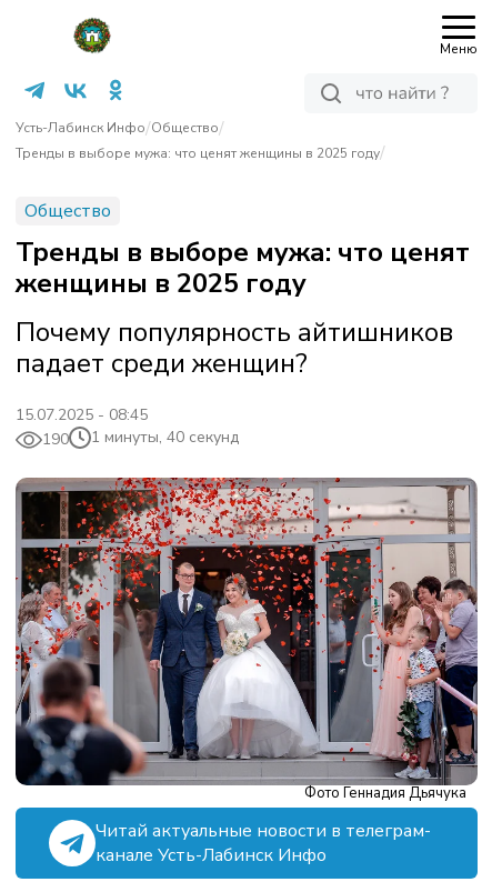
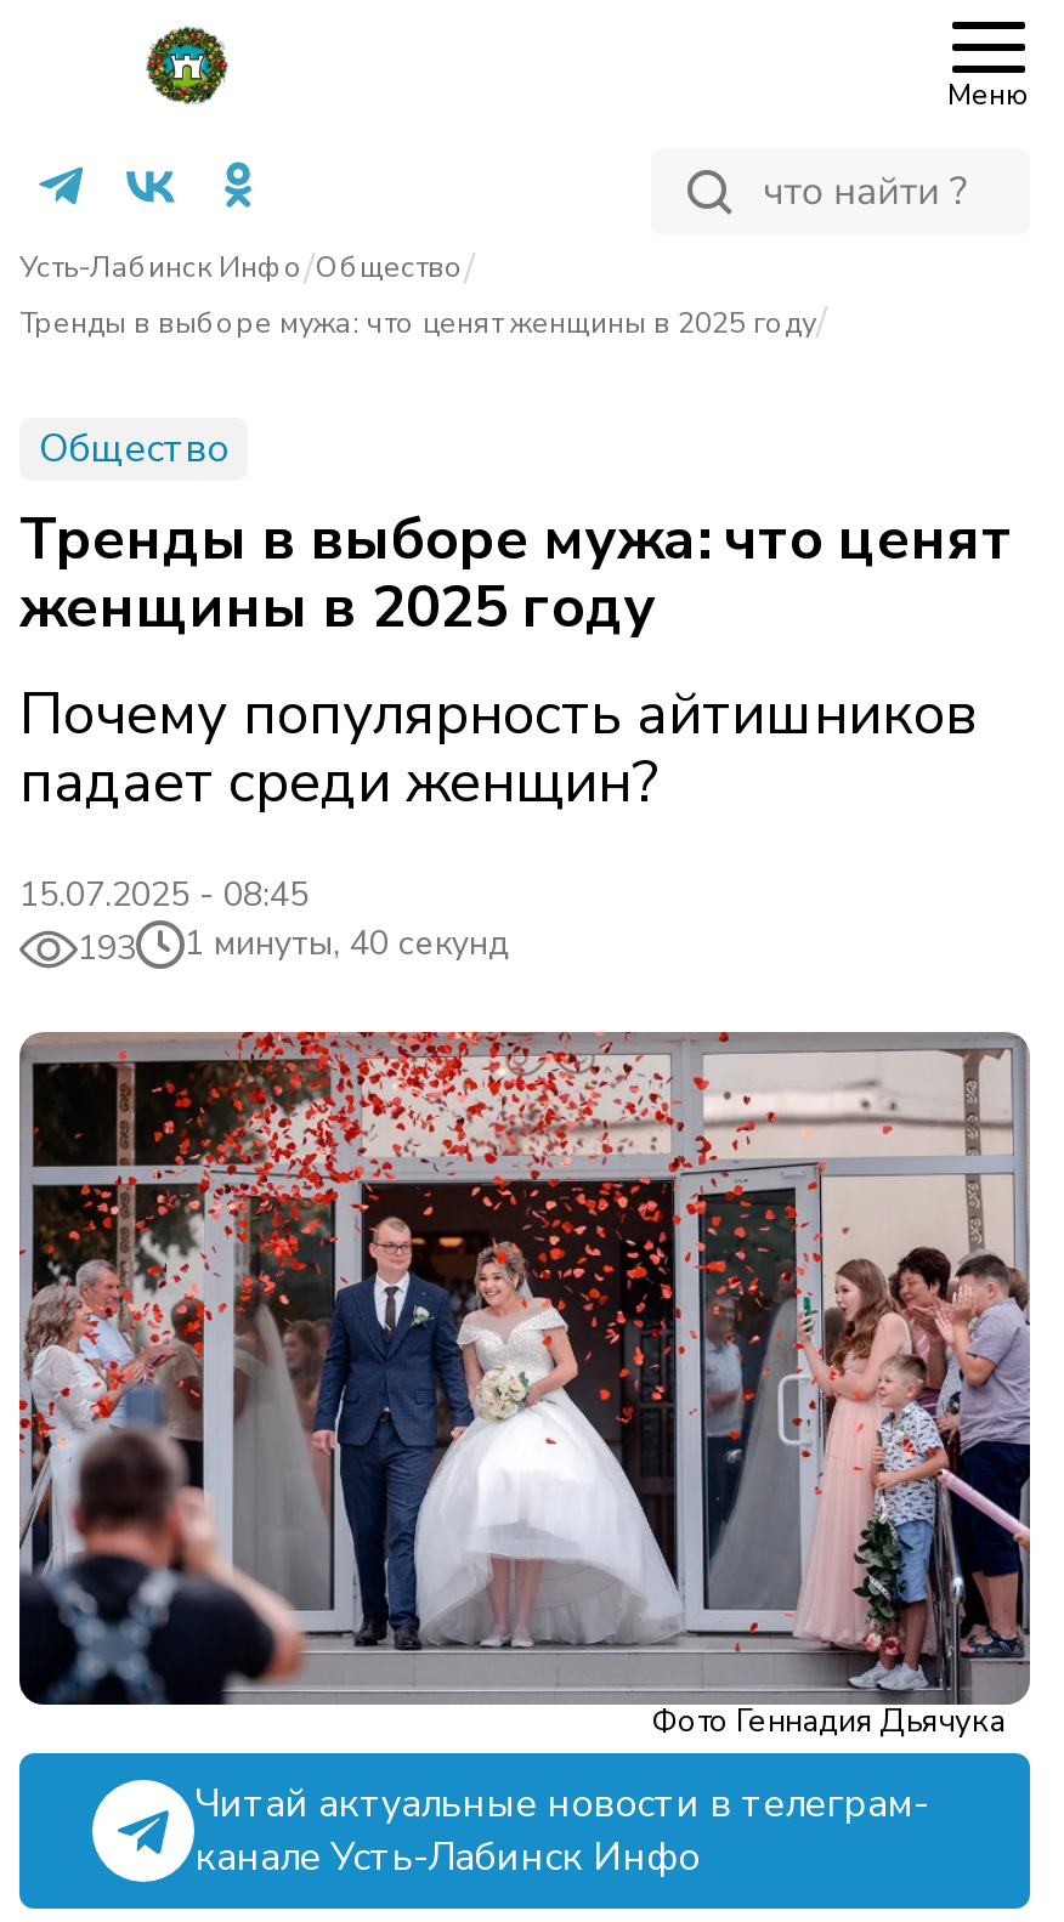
[42,427,239,450] 190 1 минуты, 40 секунд -> [78,920,508,971] 193 1 минуты, 40 секунд

